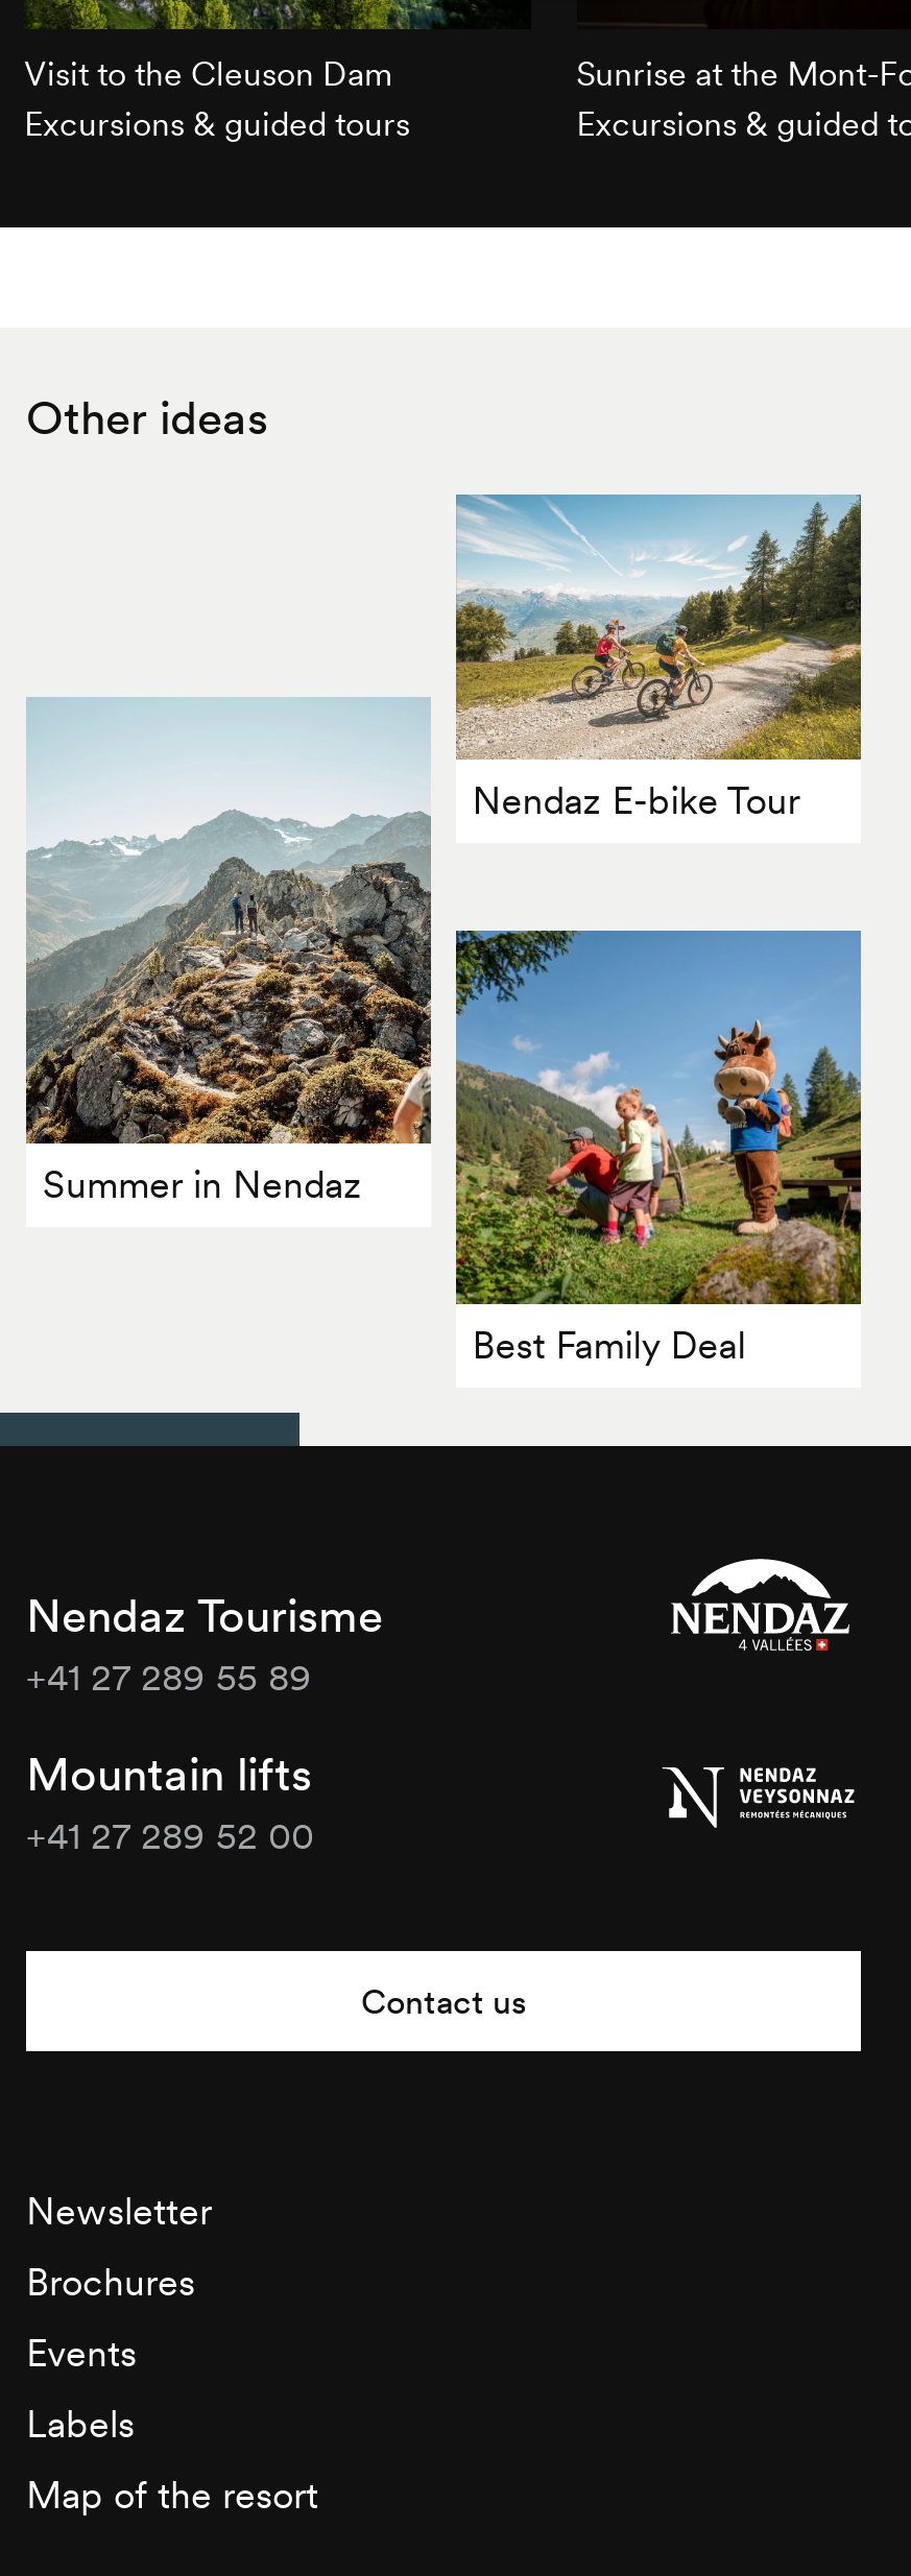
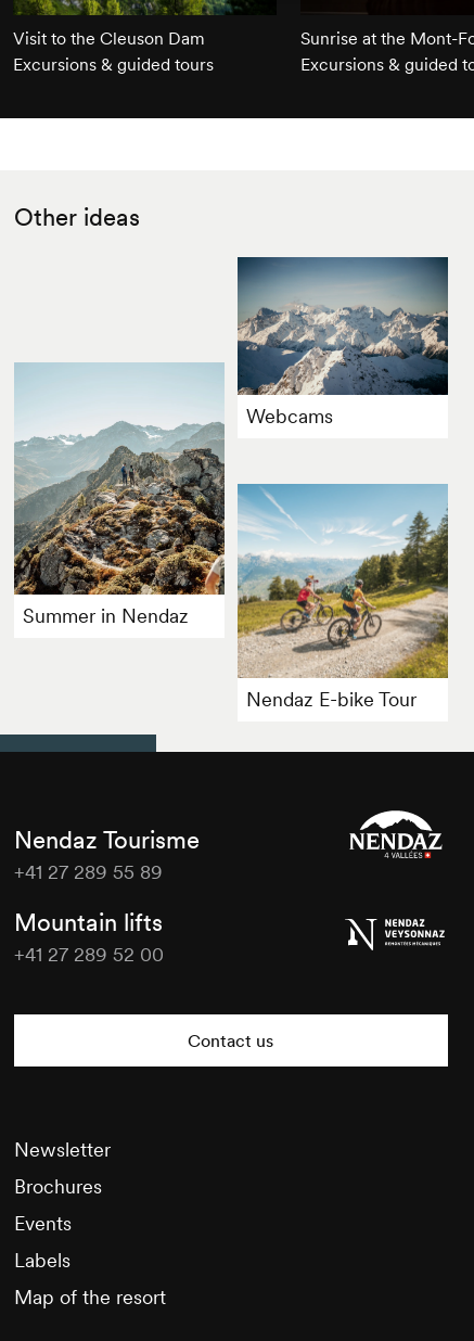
none -> [246,404,333,429] Webcams
[454,495,863,762] [image] -> [236,256,449,396] [image]
moved [472,777,800,825] -> [246,686,416,711]: Nendaz E-bike Tour
[454,929,863,1304] [image] -> [236,483,449,678] [image]
[472,1320,745,1368] Best Family Deal -> none

